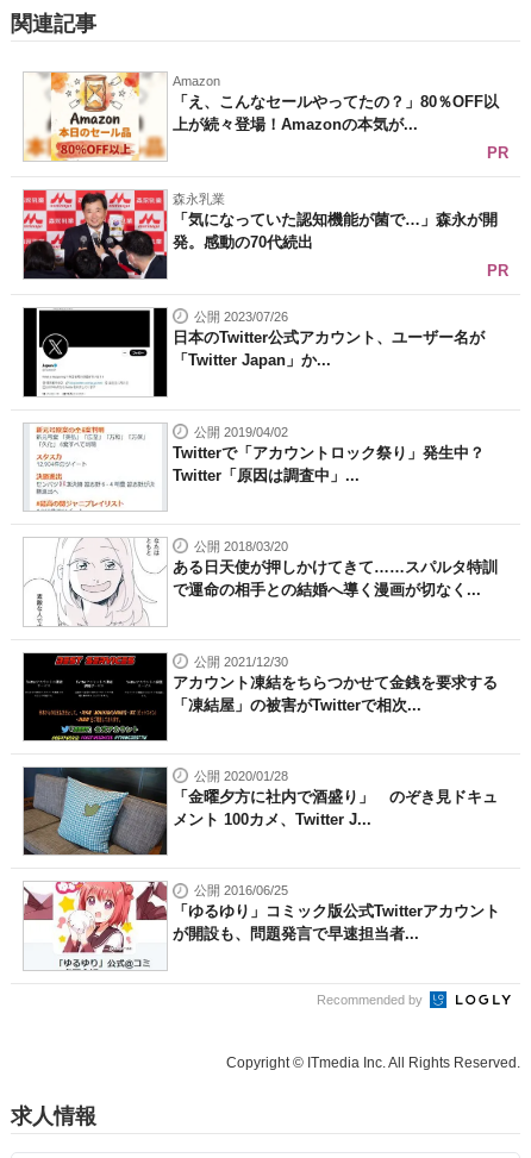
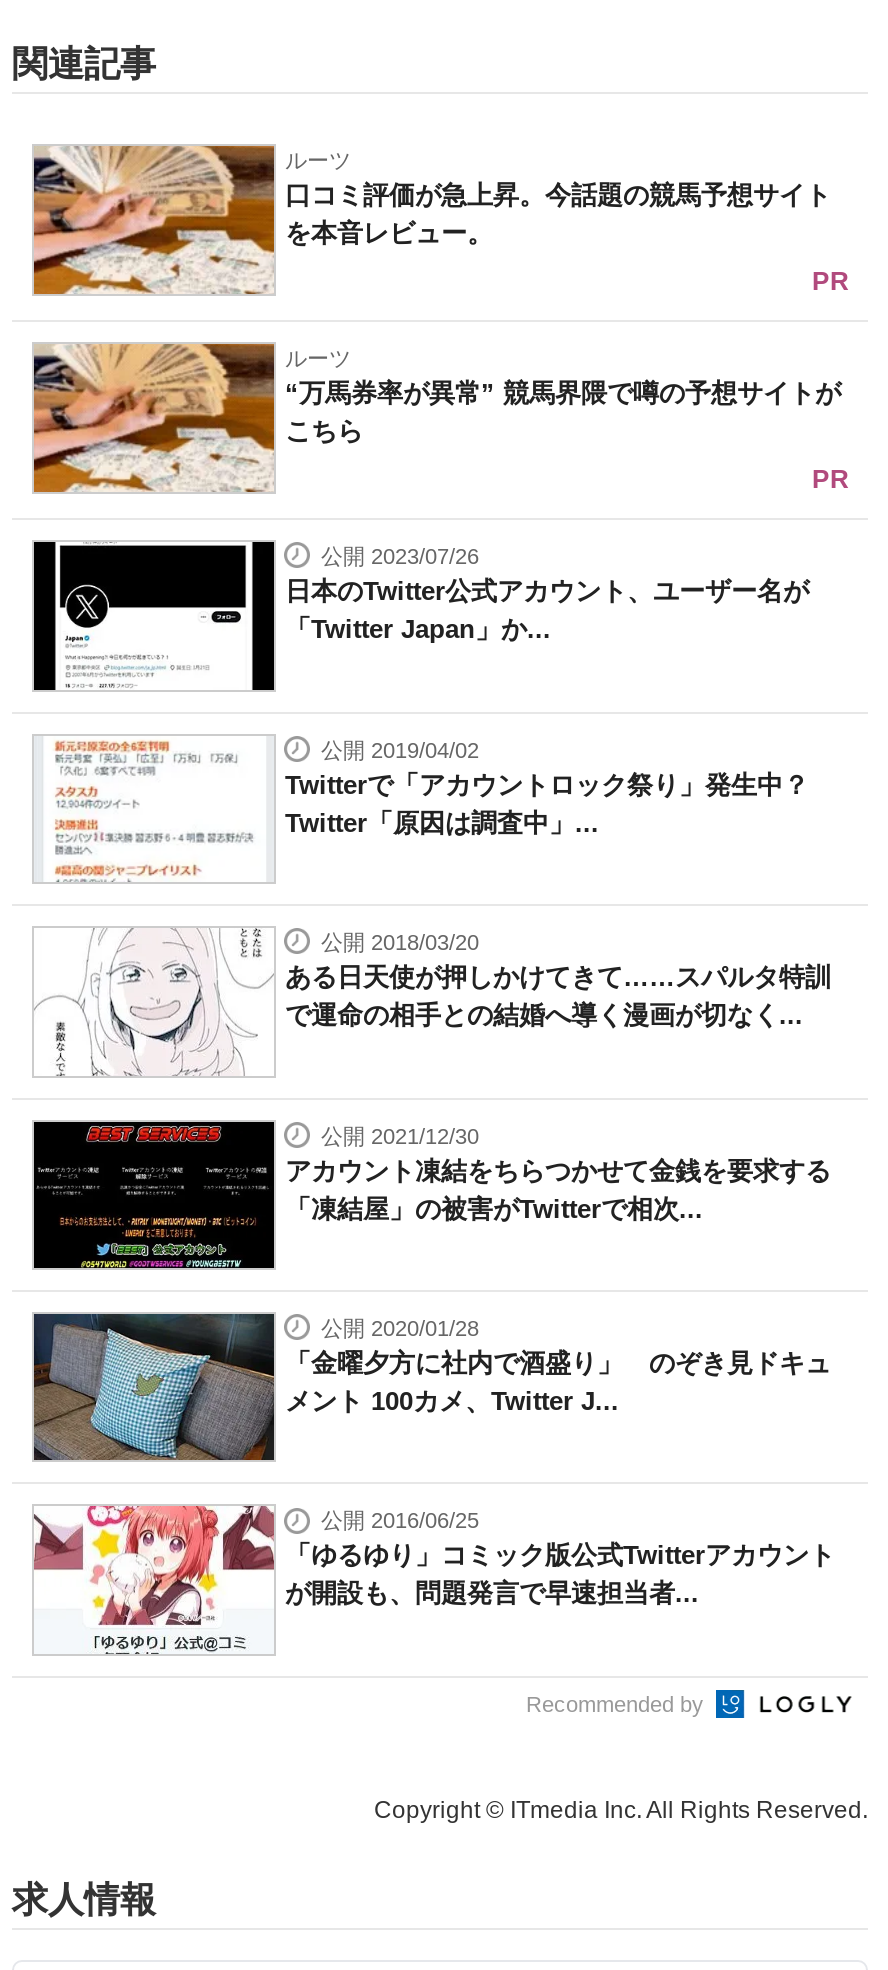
[24,73,499,161] [image] | Amazon | 「え、こんなセールやってたの？」80％OFF以 | 上が続々登場！Amazonの本気が... -> [32,144,831,296] [image] | ルーツ | 口コミ評価が急上昇。今話題の競馬予想サイト | を本音レビュー。
[23,189,498,280] [image] | 森永乳業 | 「気になっていた認知機能が菌で…」森永が開 | 発。感動の70代続出 -> [32,342,841,494] [image] | ルーツ | “万馬券率が異常” 競馬界隈で噂の予想サイトが | こちら

